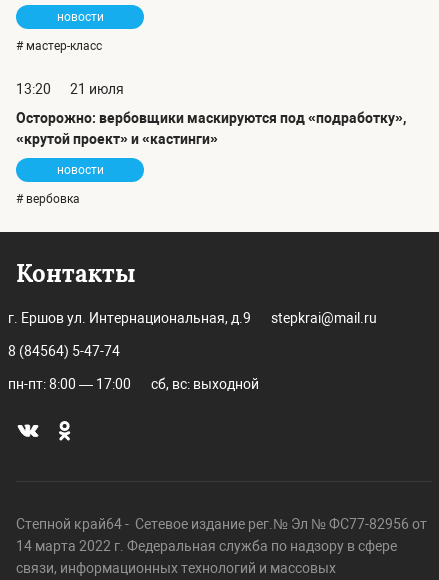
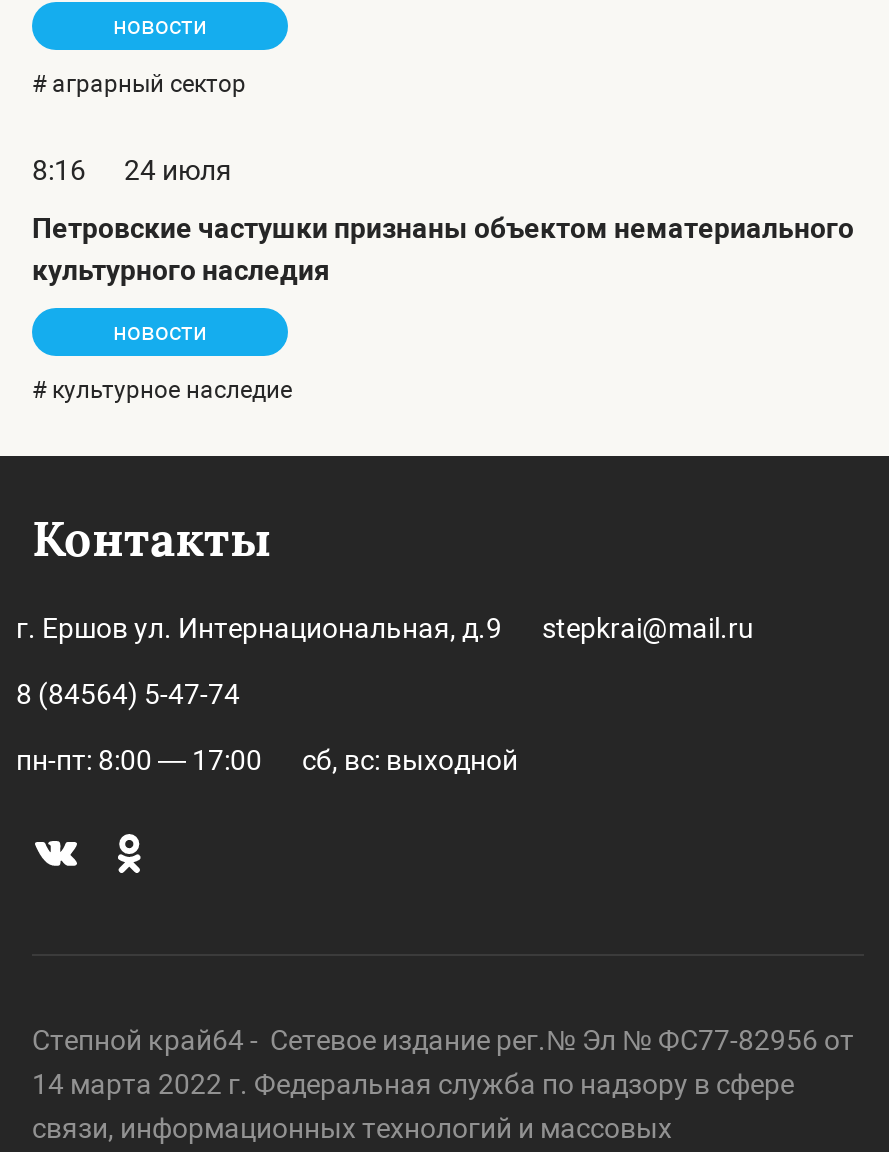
[16,39,102,53] # мастер-класс -> [32,70,246,98] # аграрный сектор
[16,81,124,97] 13:20 | 21 июля -> [32,154,232,186] 8:16 | 24 июля
[16,110,406,147] Осторожно: вербовщики маскируются под «подработку», | «крутой проект» и «кастинги» -> [32,212,854,286] Петровские частушки признаны объектом нематериального | культурного наследия
[16,192,80,206] # вербовка -> [32,376,292,404] # культурное наследие

